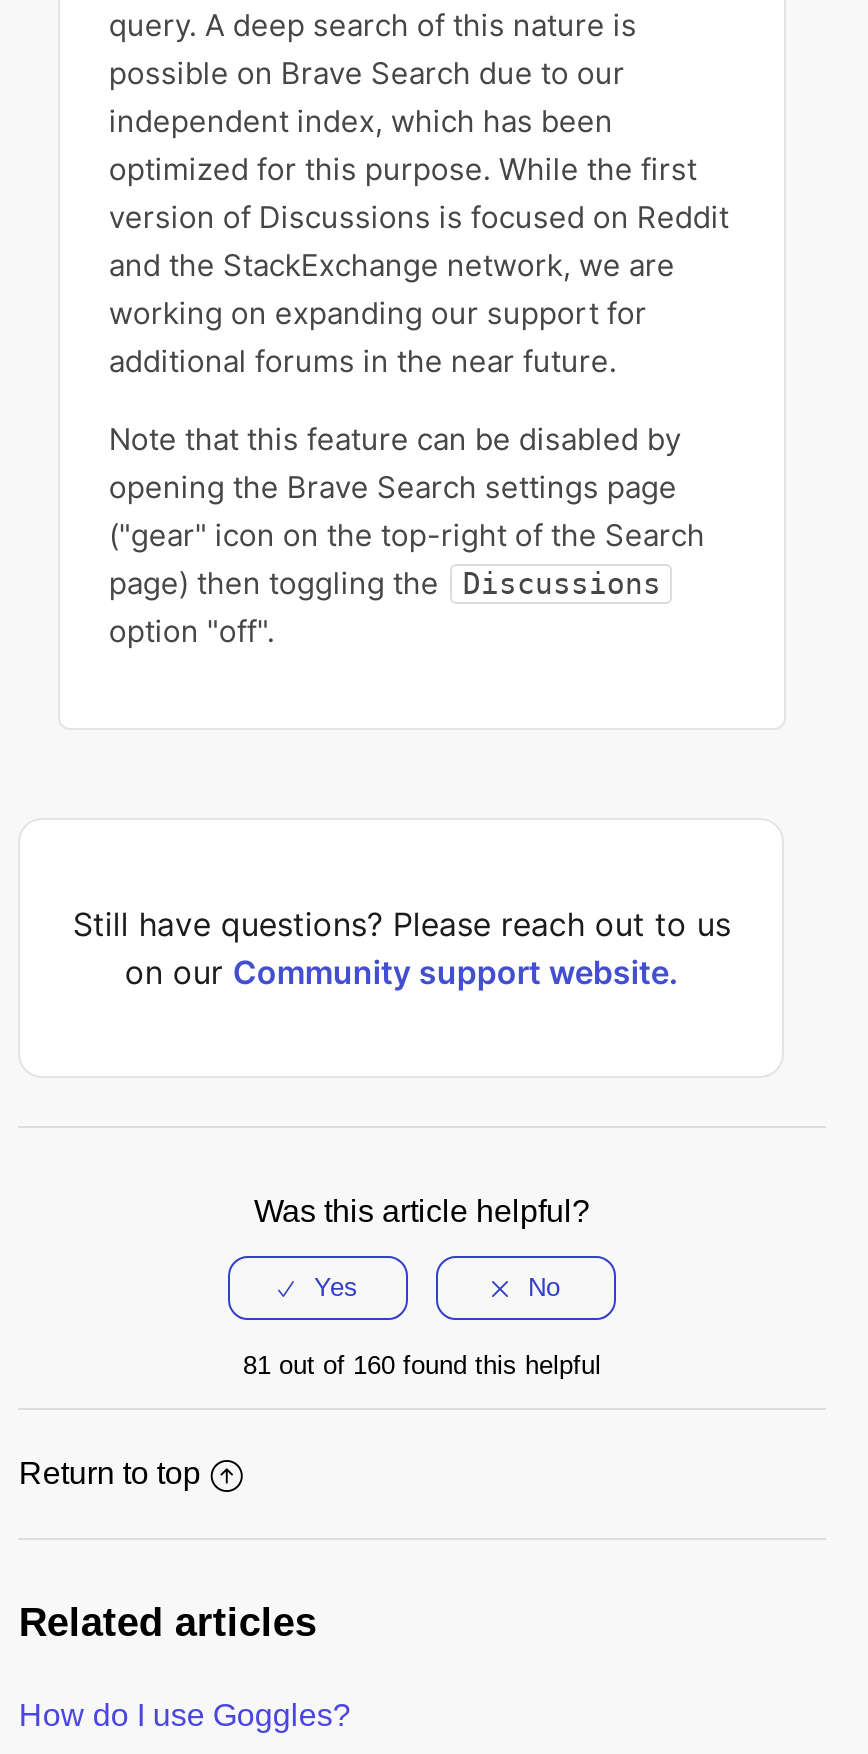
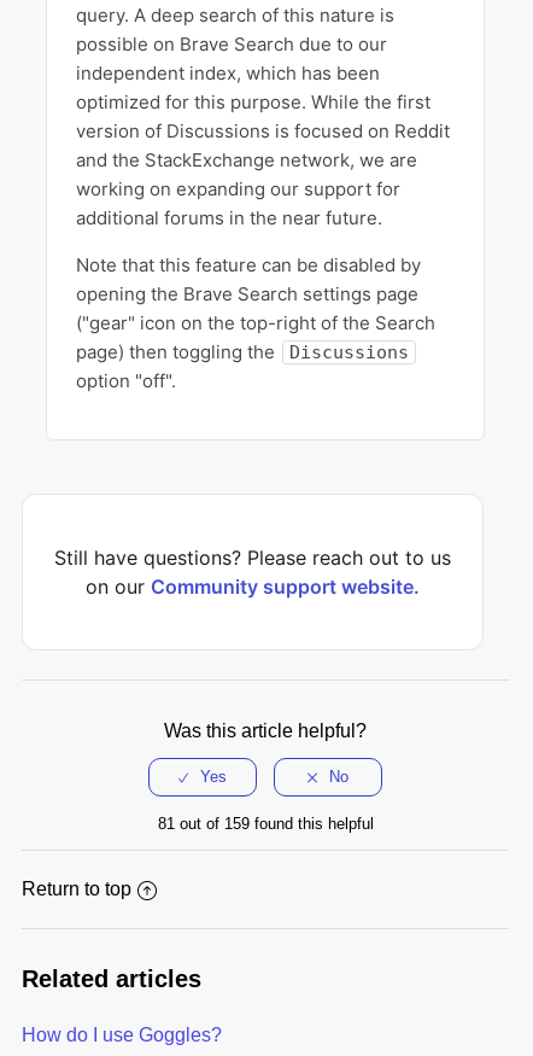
[243,1351,601,1381] 81 out of 160 found this helpful -> [157,815,373,833] 81 out of 159 found this helpful

